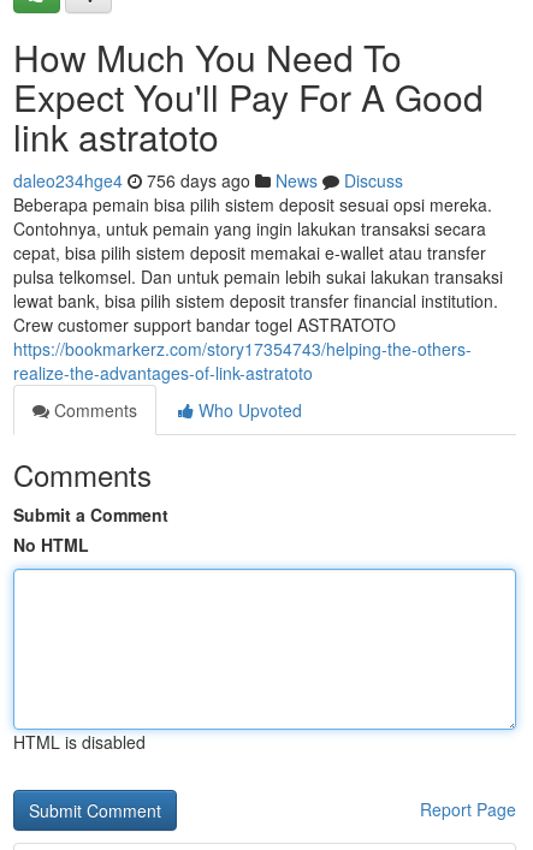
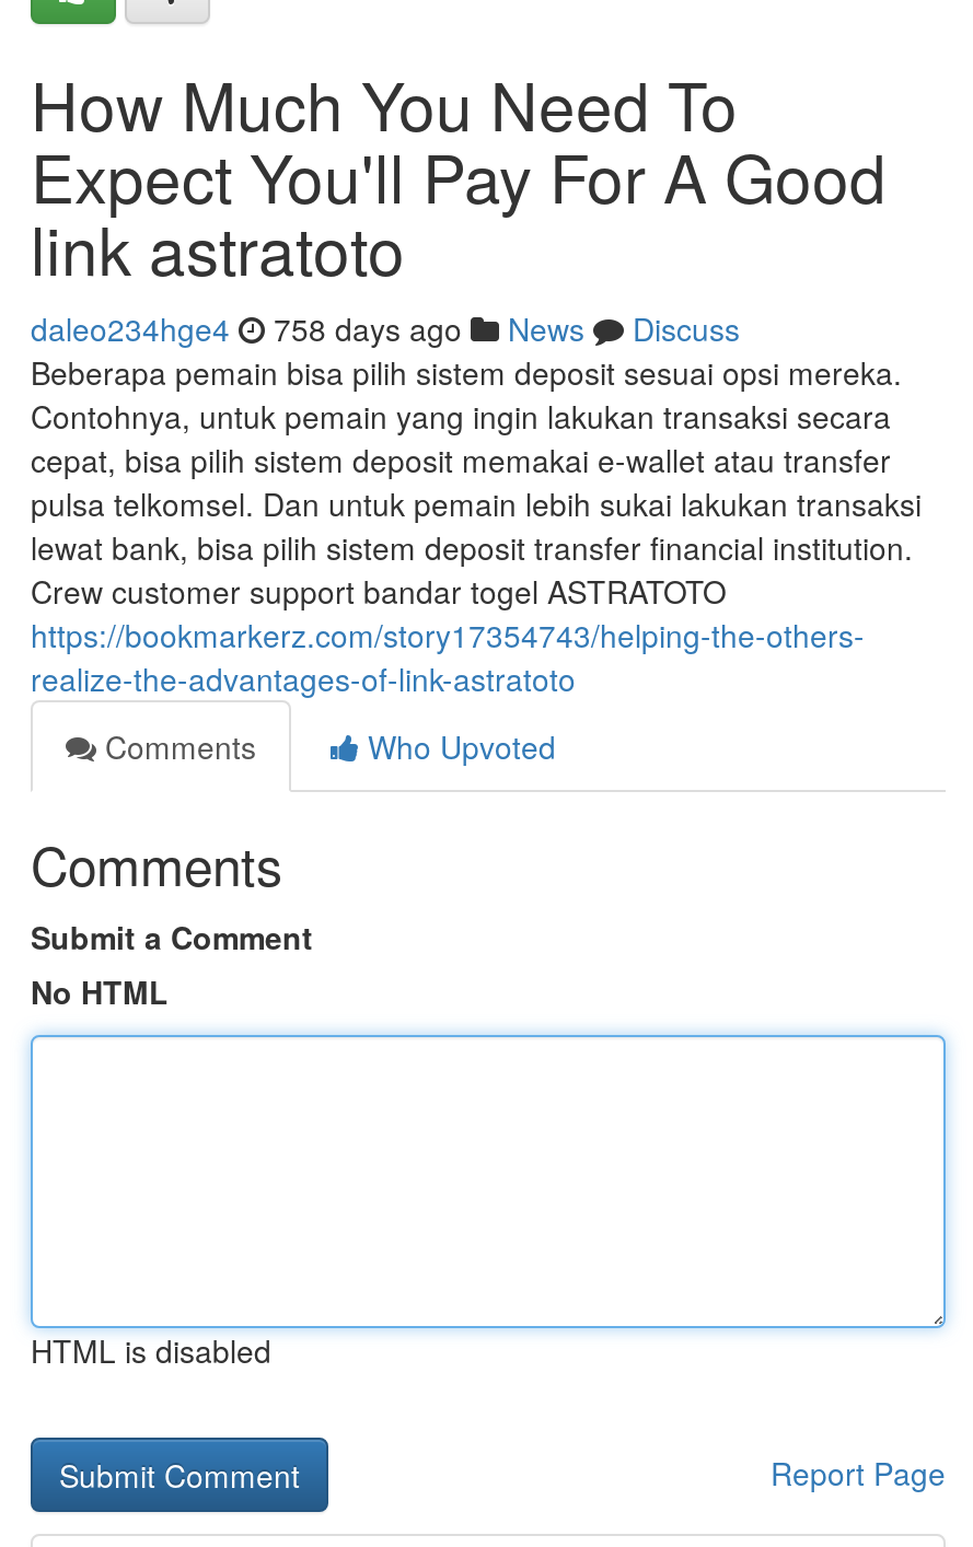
[13,168,403,192] daleo234hge4 756 days ago News Discuss -> [31,306,740,350] daleo234hge4 758 days ago News Discuss

